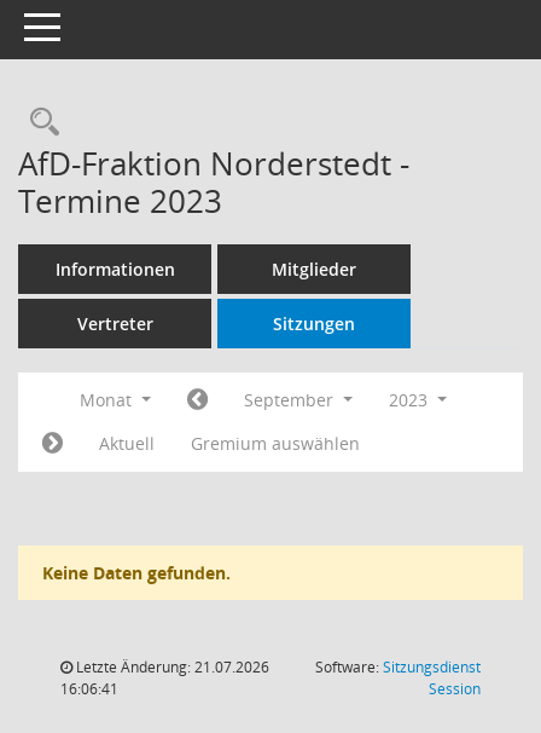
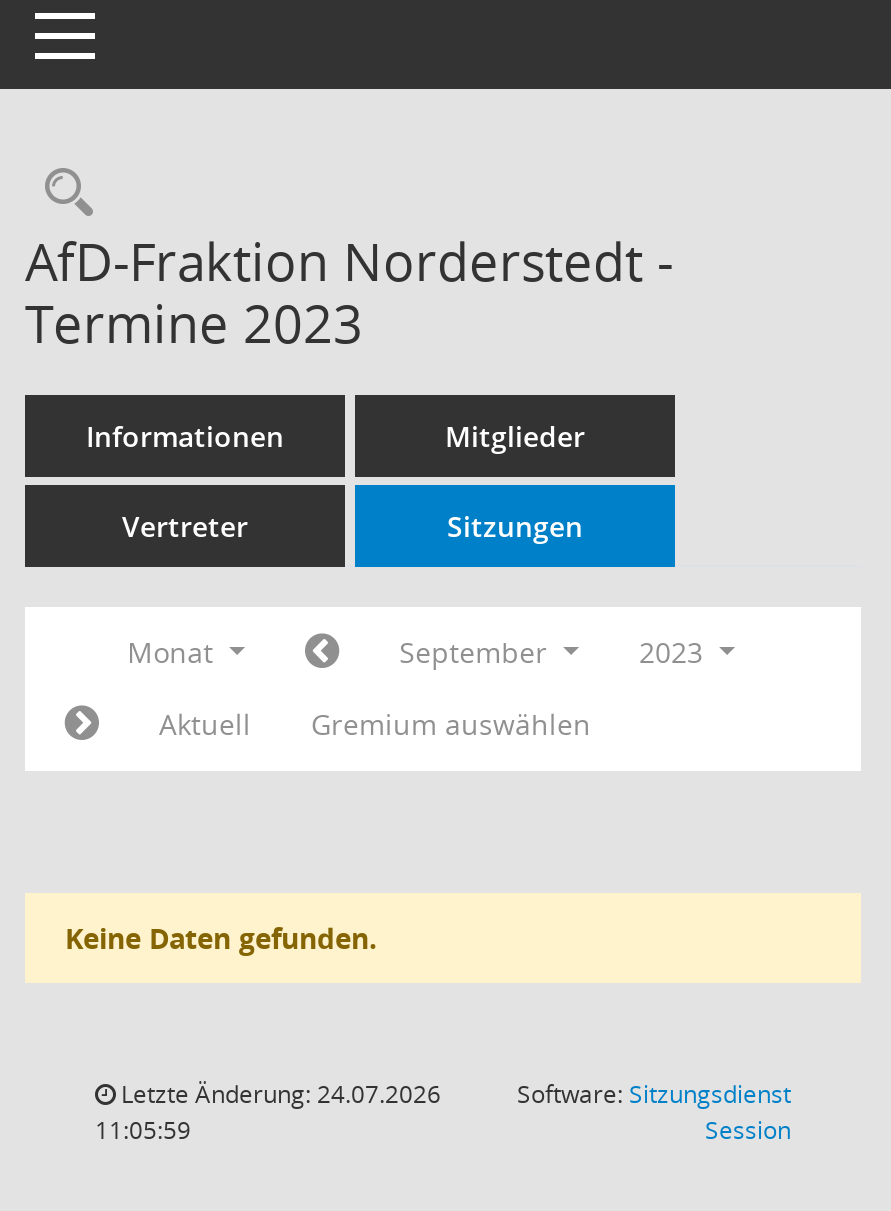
[72,657,269,677] Letzte Änderung: 21.07.2026 -> [115,1077,441,1111] Letzte Änderung: 24.07.2026
[60,679,118,699] 16:06:41 -> [95,1113,191,1147] 11:05:59

